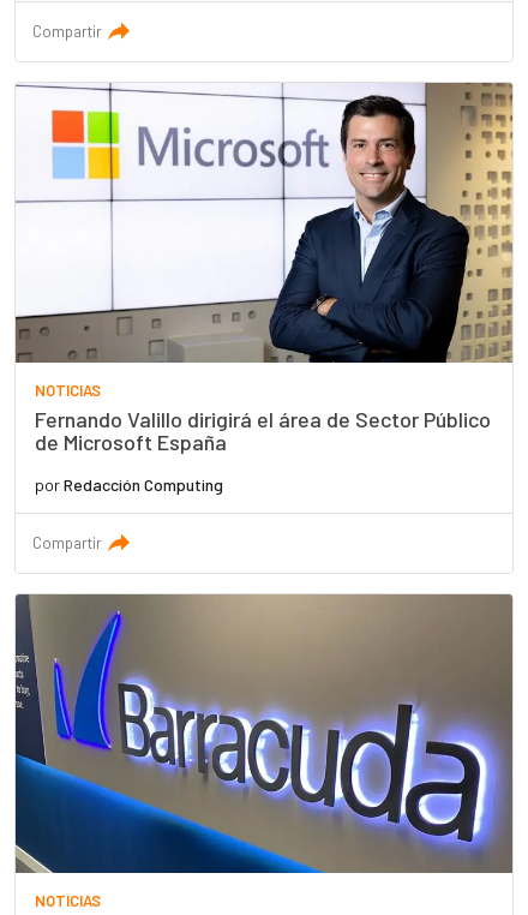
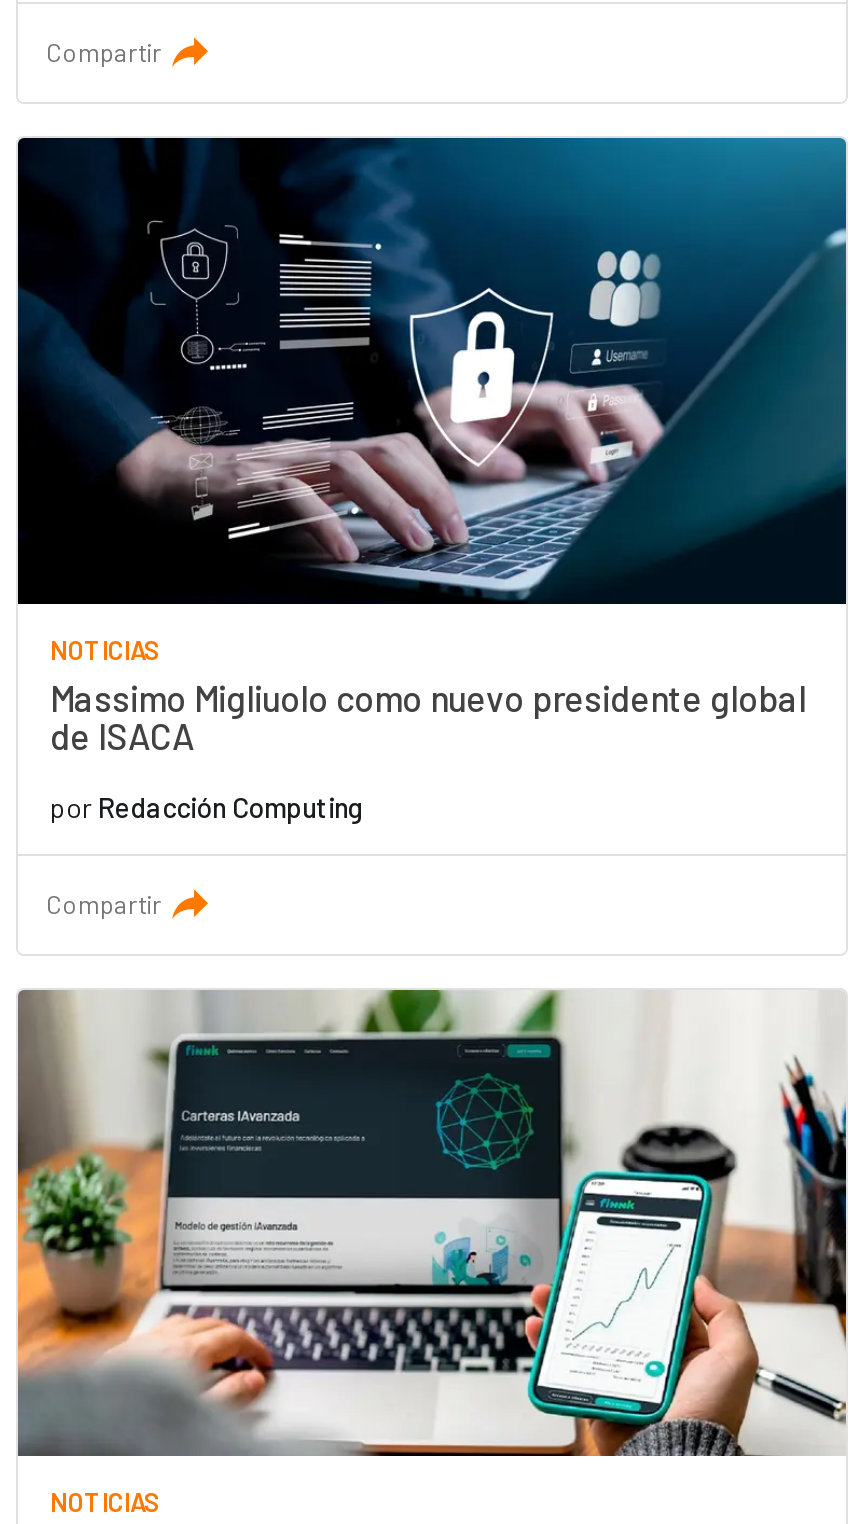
[14,82,514,455] [image] | Fernando Valillo dirigirá el área de Sector Público | de Microsoft España -> [16,136,848,757] [image] | Massimo Migliuolo como nuevo presidente global | de ISACA
[14,593,514,874] [image] -> [16,990,848,1458] [image]

